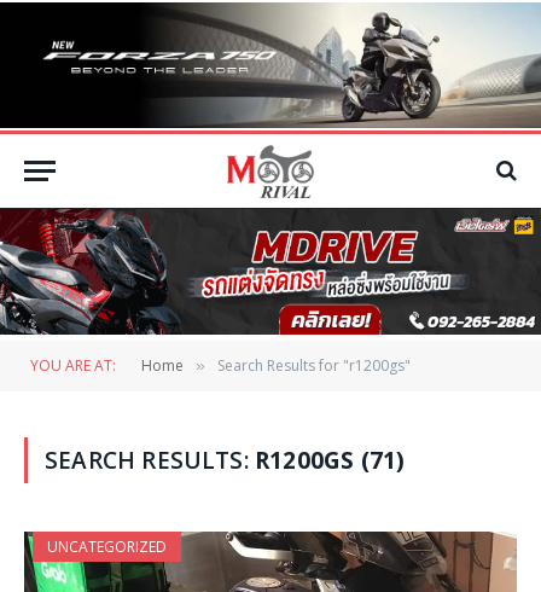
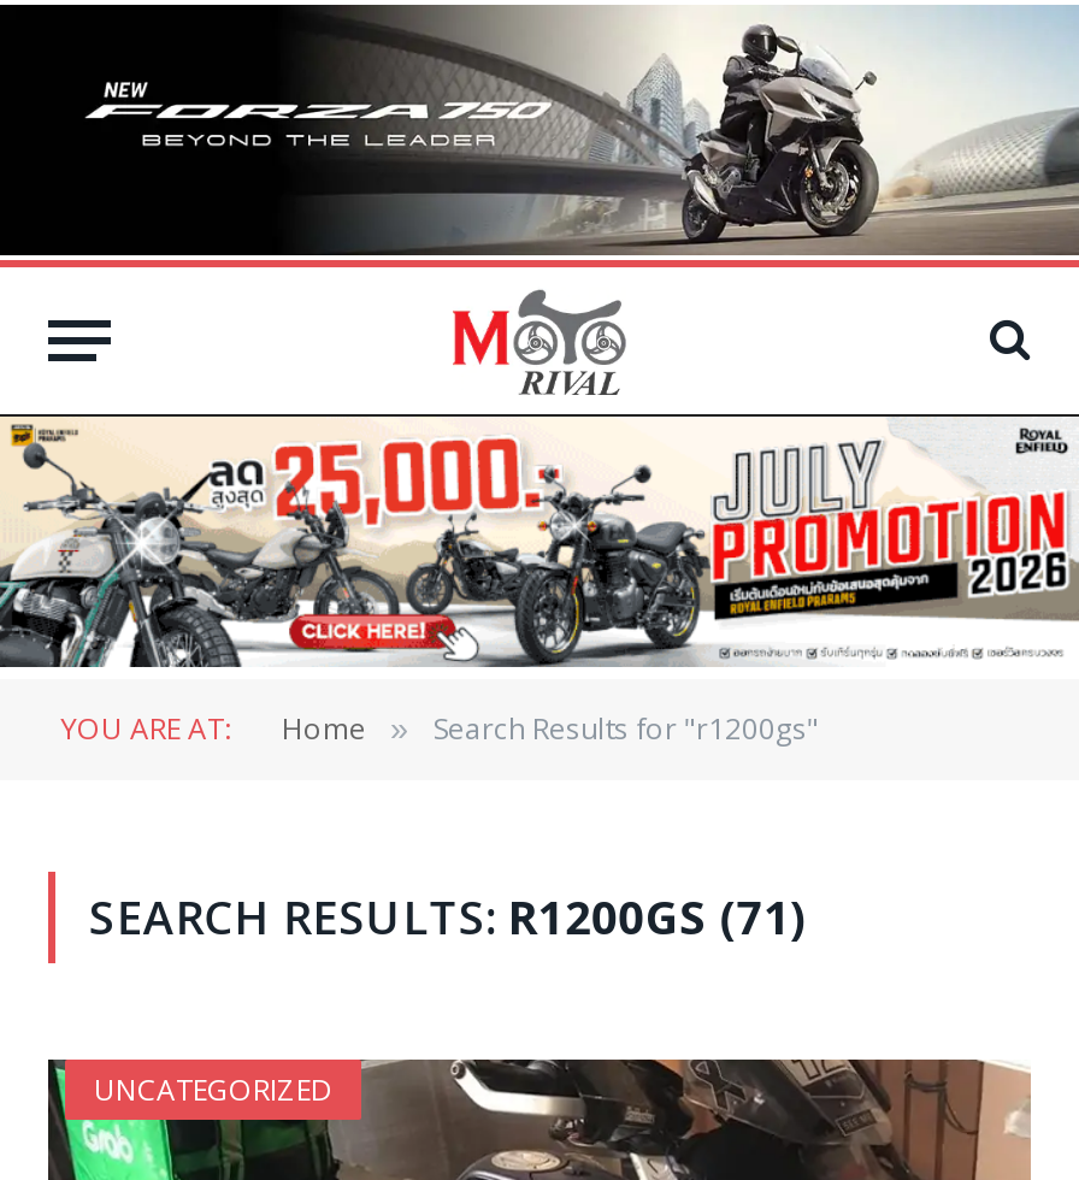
[4,208,537,336] [image] -> [7,414,1072,667] [image]

